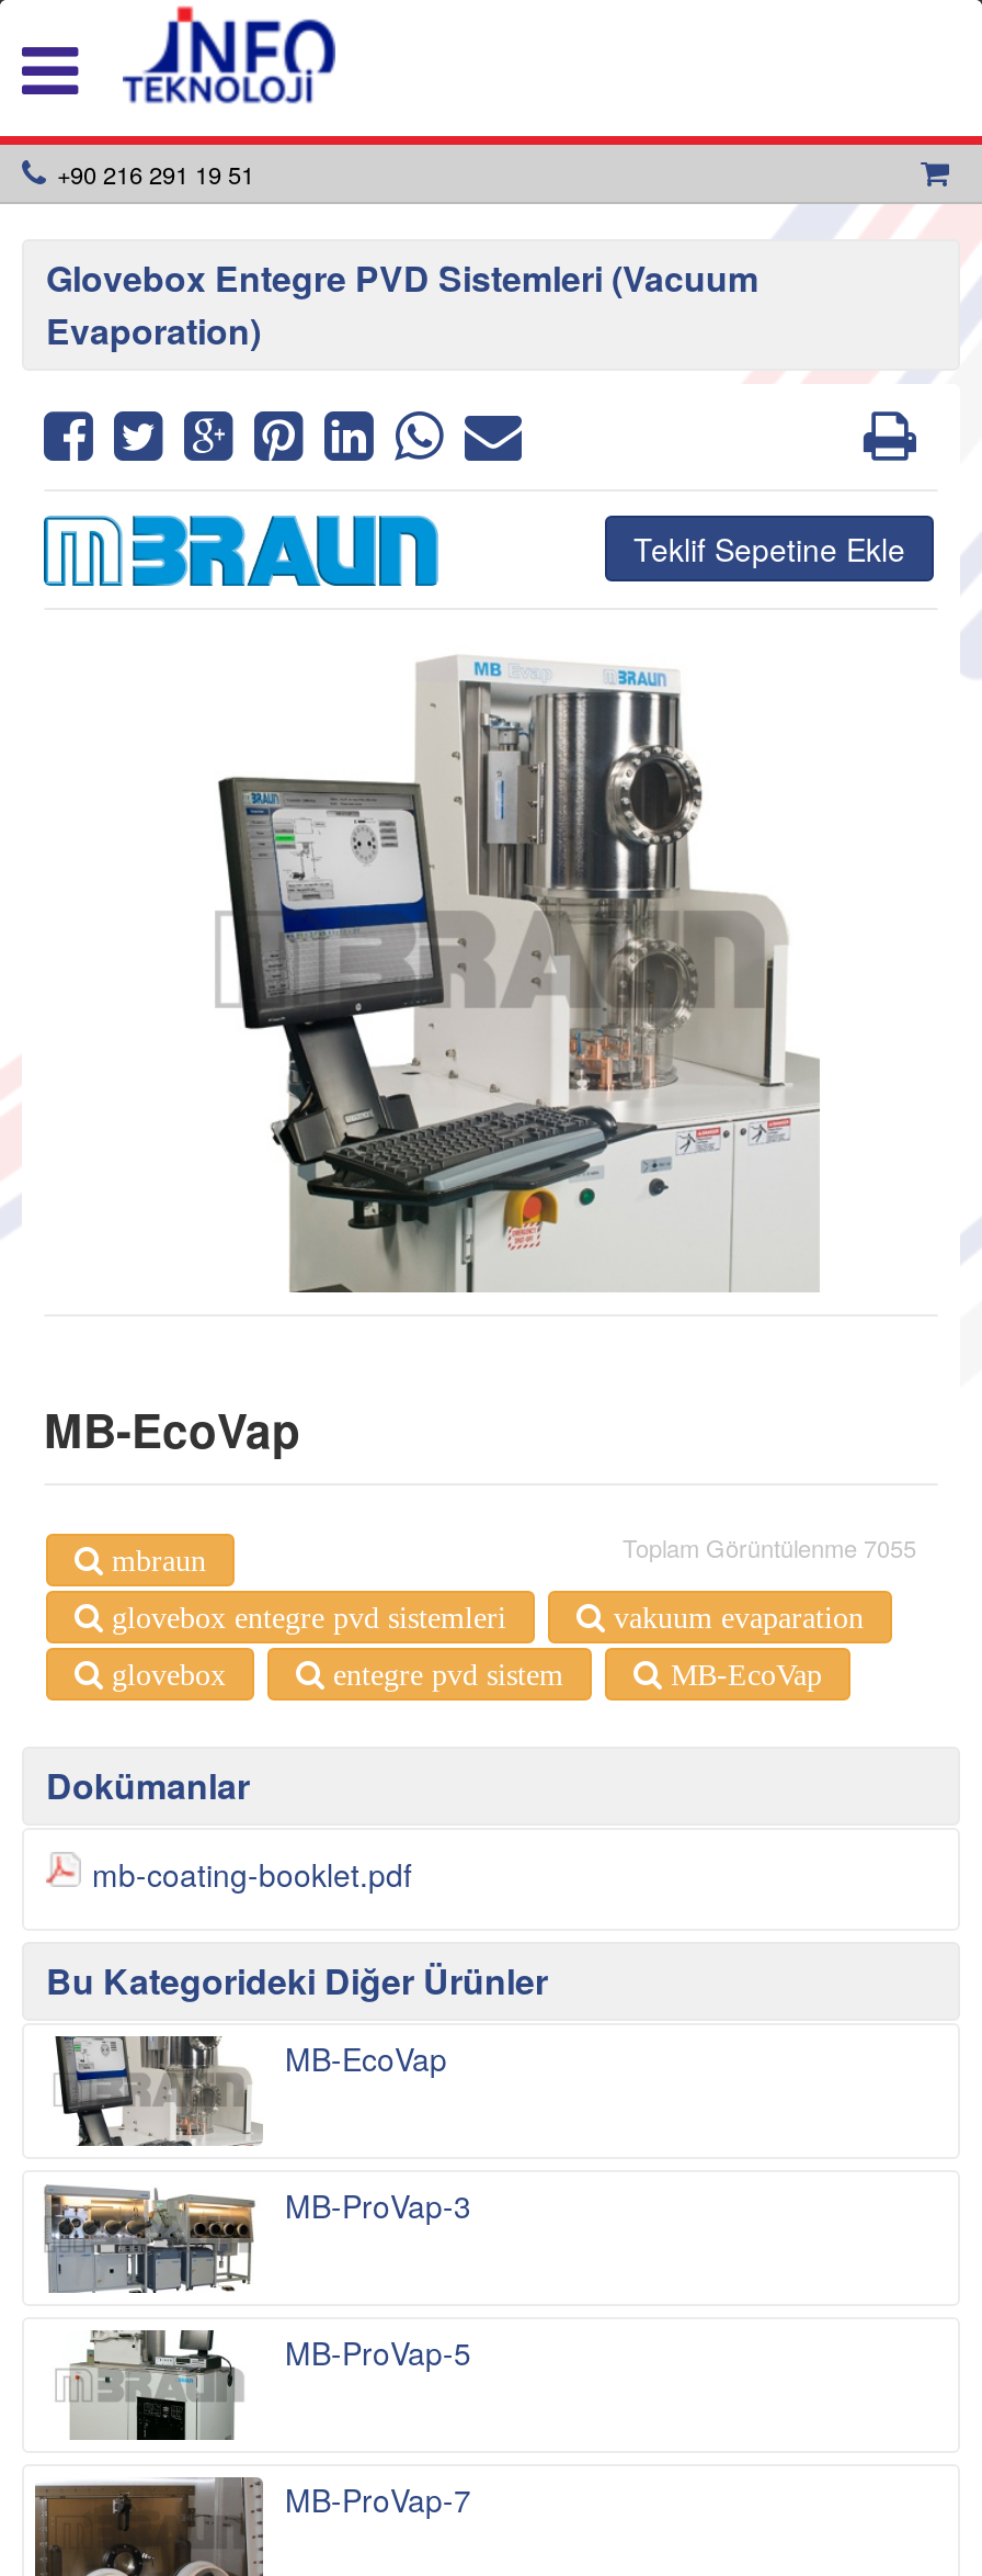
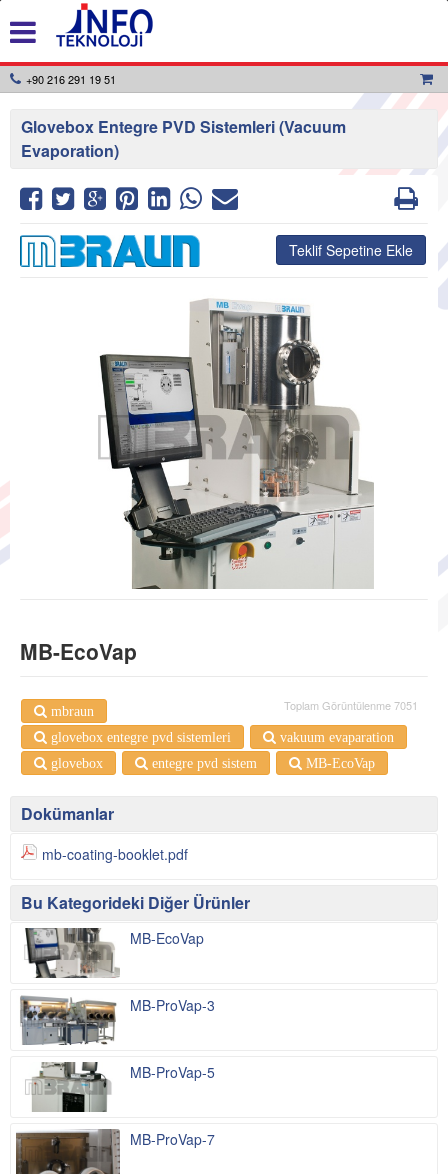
[623,1529,916,1564] Toplam Görüntülenme 7055 -> [284,697,418,713] Toplam Görüntülenme 7051

